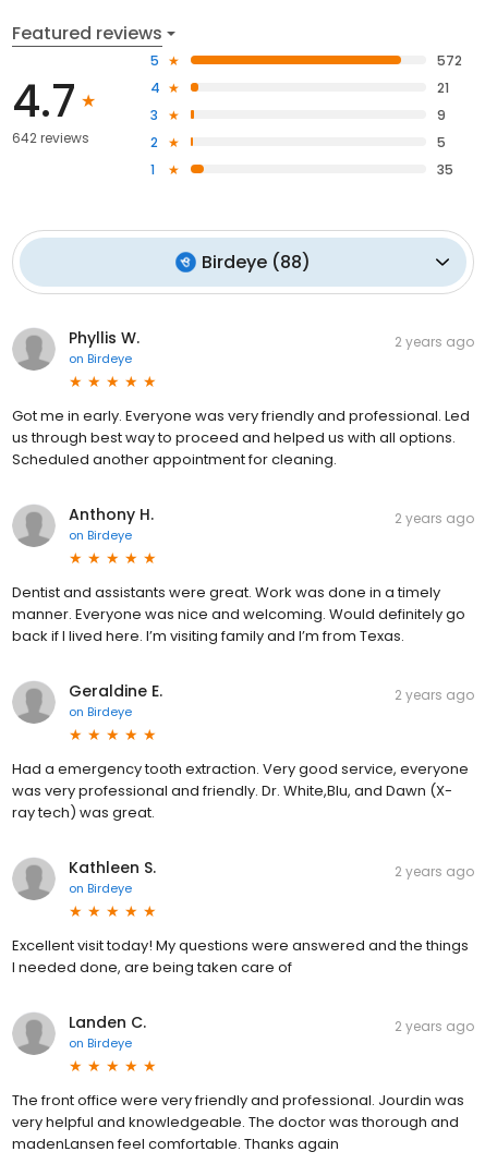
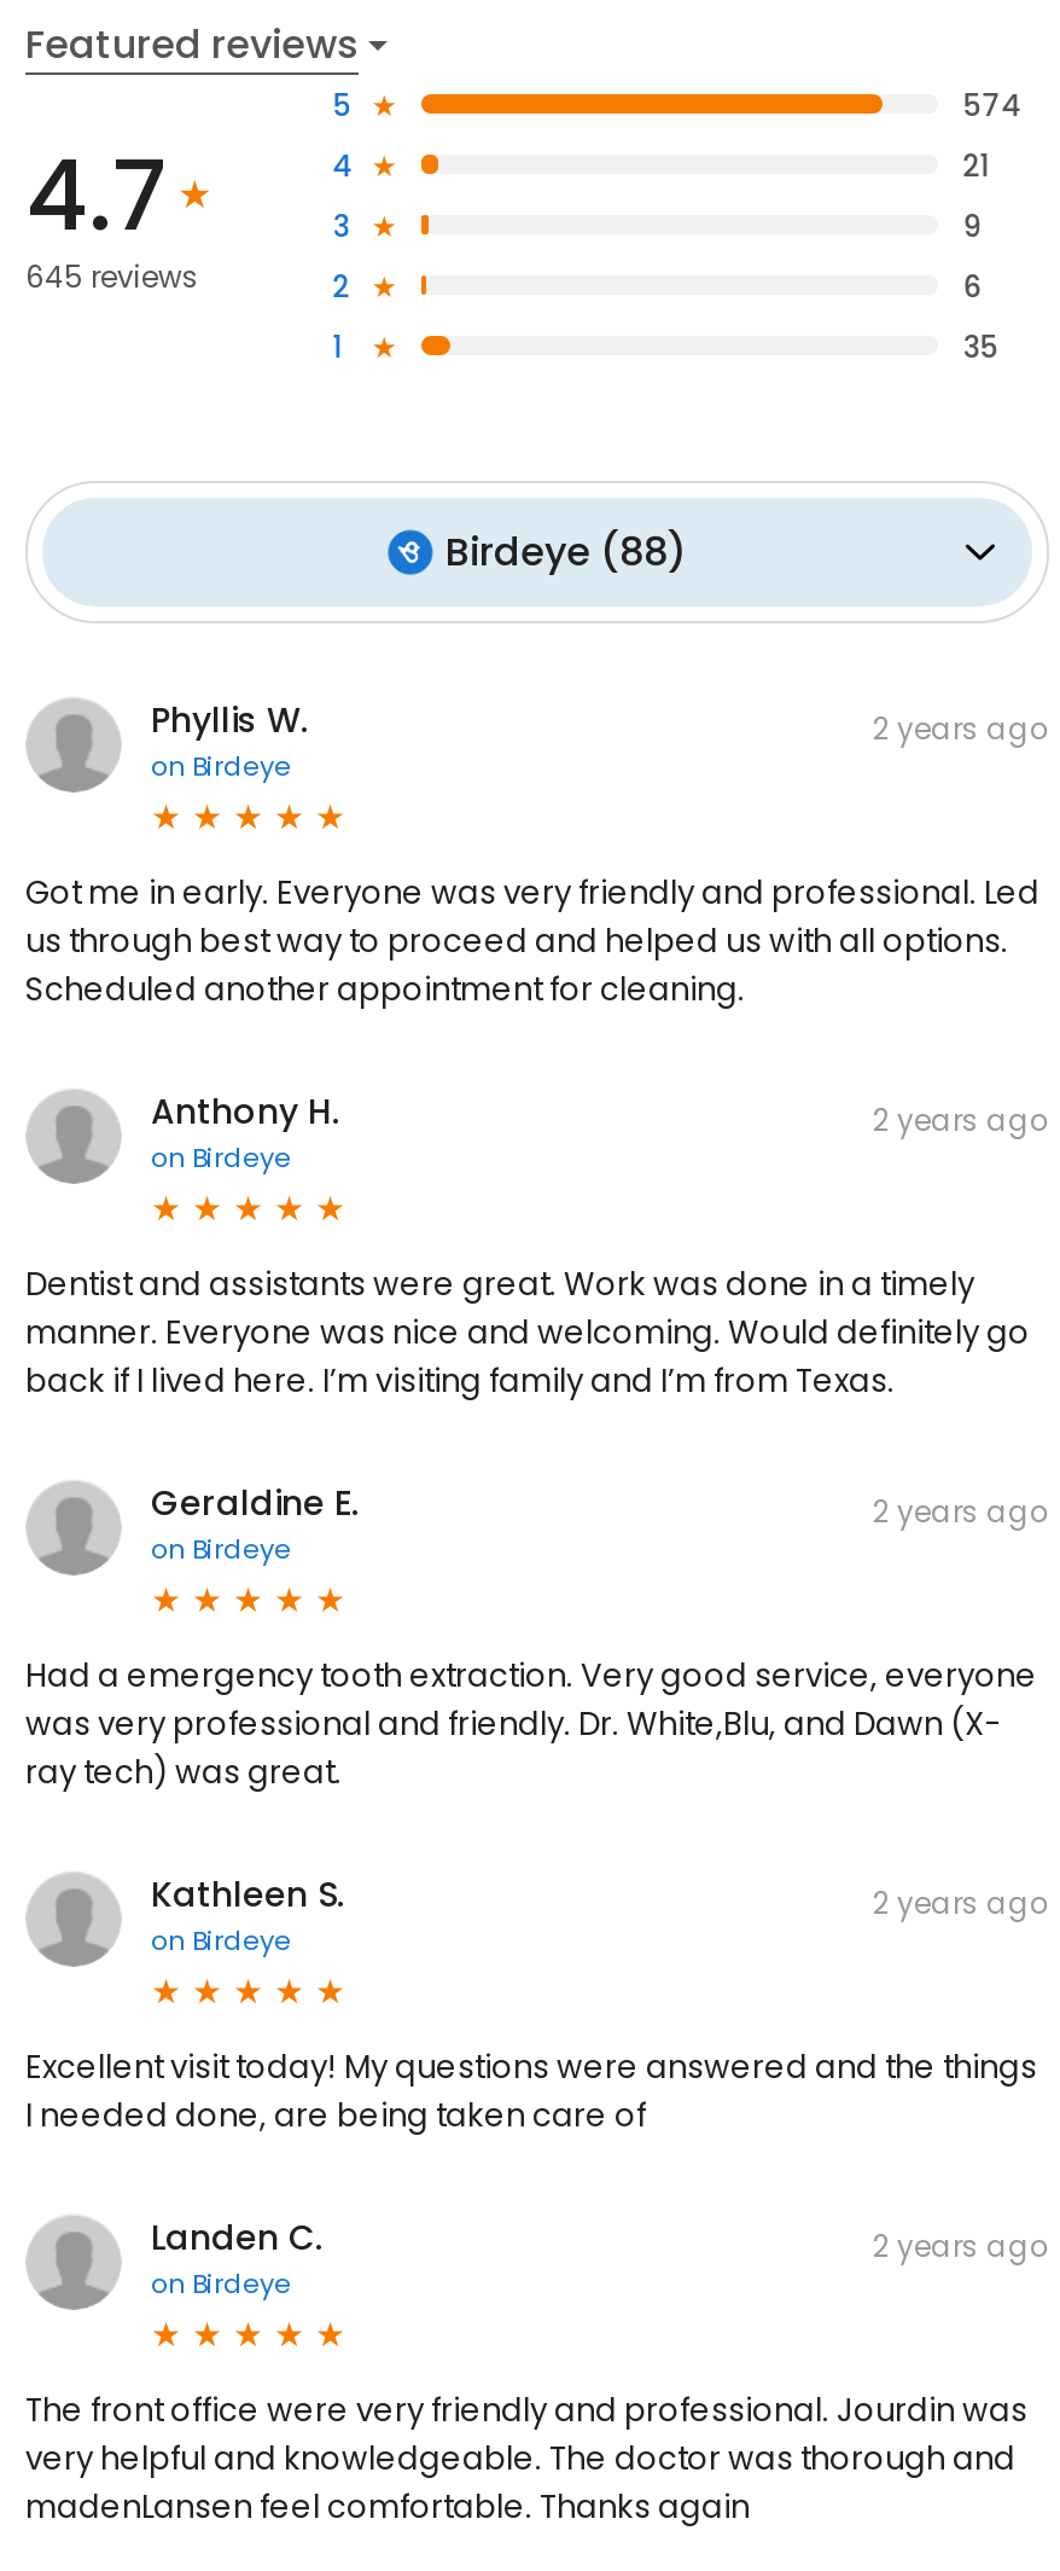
[437,52,462,70] 572 -> [963,86,1023,127] 574
[12,128,89,147] 642 reviews -> [25,256,199,297] 645 reviews
[437,134,446,152] 5 -> [963,267,982,308] 6

